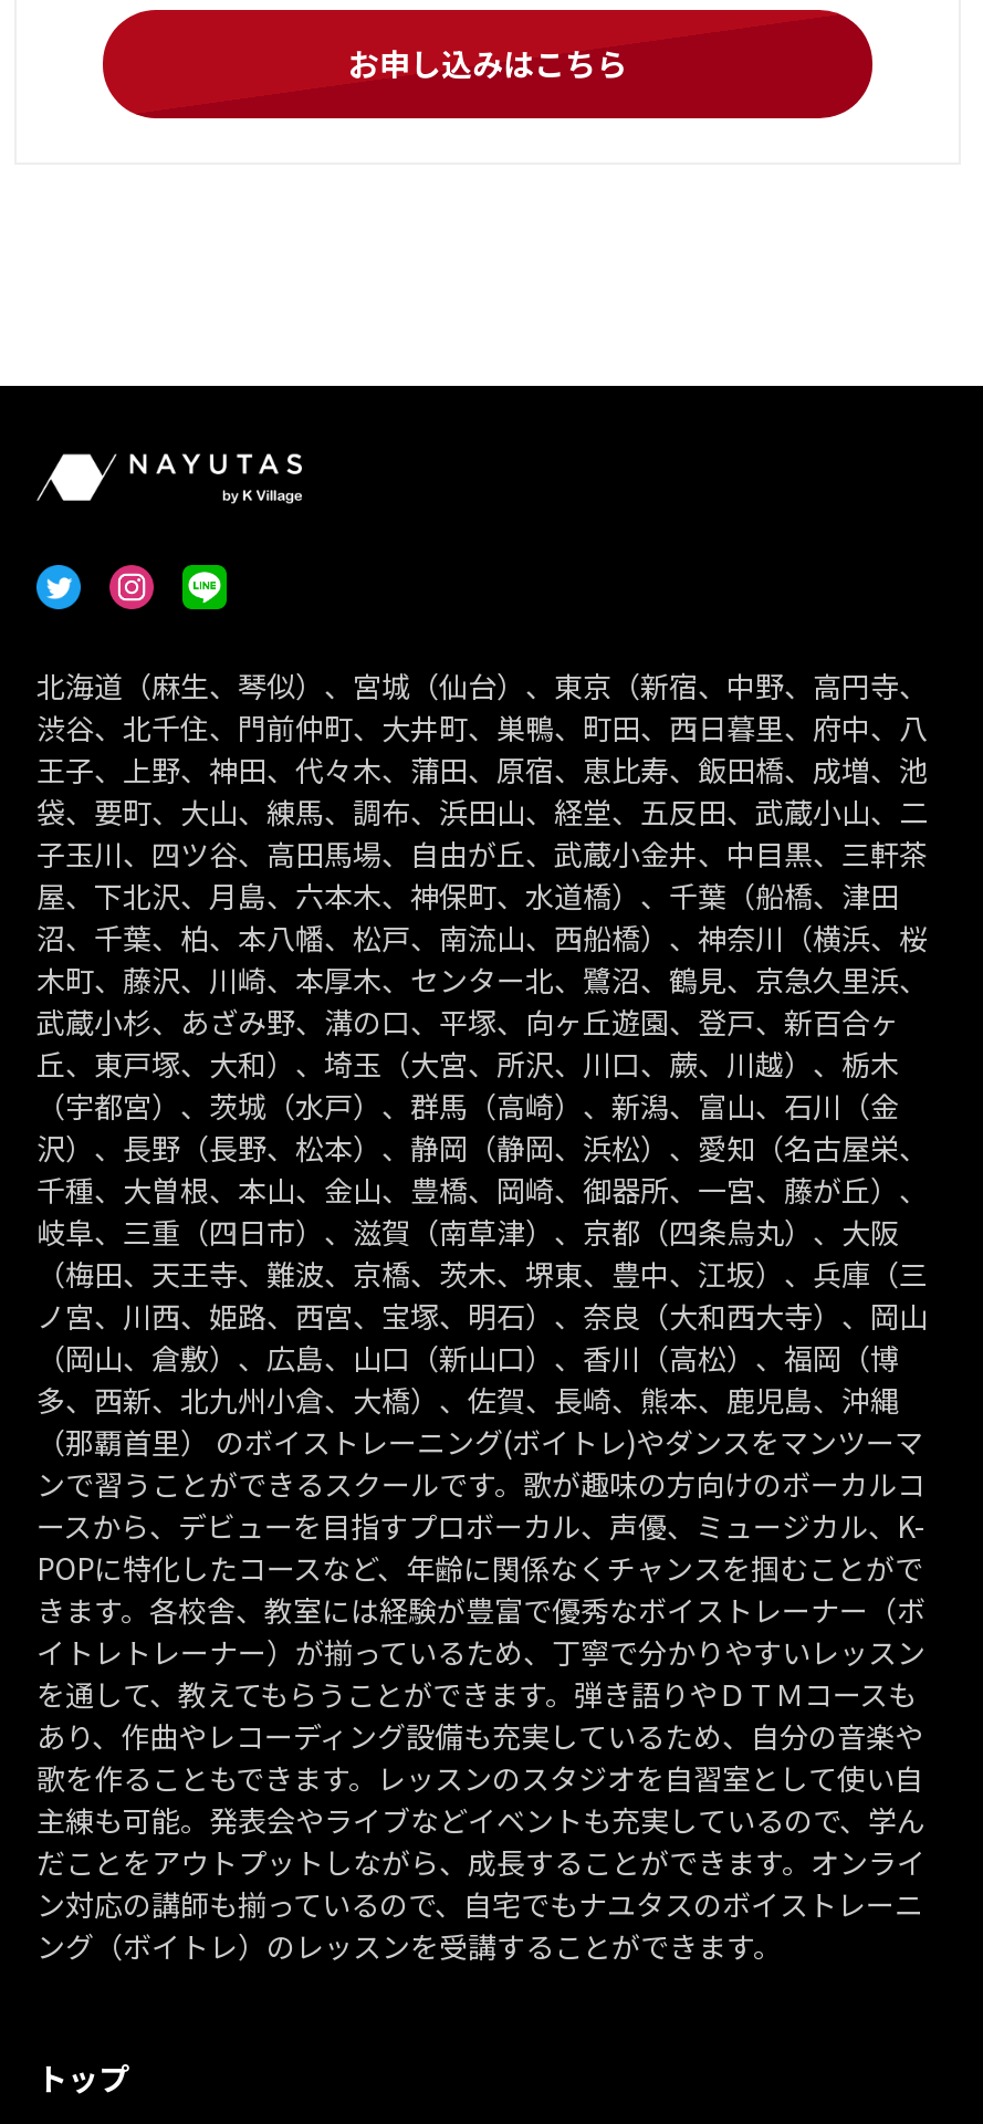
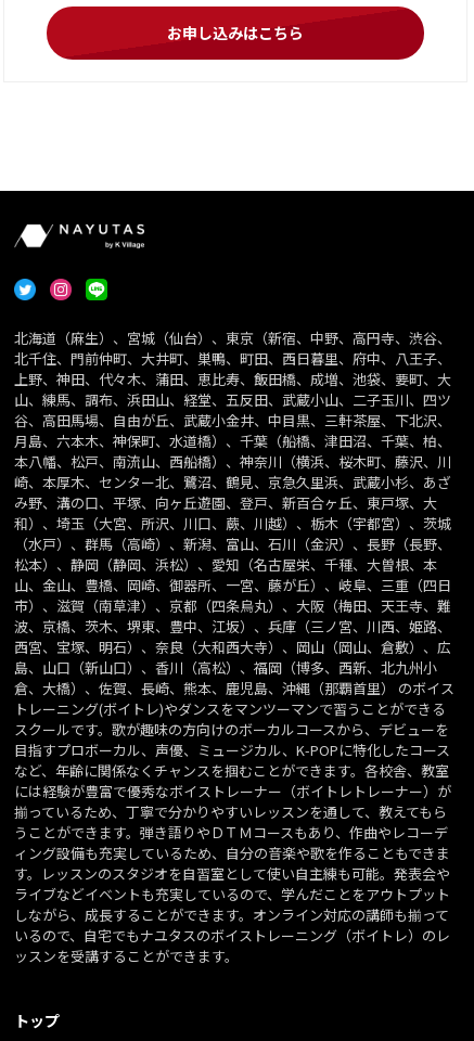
[36,665,928,1967] 北海道（麻生、琴似）、宮城（仙台）、東京（新宿、中野、高円寺、 | 渋谷、北千住、門前仲町、大井町、巣鴨、町田、西日暮里、府中、八 | 王子、上野、神田、代々木、蒲田、原宿、恵比寿、飯田橋、成増、池 | 袋、要町、大山、練馬、調布、浜田山、経堂、五反田、武蔵小山、二 | 子玉川、四ツ谷、高田馬場、自由が丘、武蔵小金井、中目黒、三軒茶 | 屋、下北沢、月島、六本木、神保町、水道橋）、千葉（船橋、津田 | 沼、千葉、柏、本八幡、松戸、南流山、西船橋）、神奈川（横浜、桜 | 木町、藤沢、川崎、本厚木、センター北、鷺沼、鶴見、京急久里浜、 | 武蔵小杉、あざみ野、溝の口、平塚、向ヶ丘遊園、登戸、新百合ヶ | 丘、東戸塚、大和）、埼玉（大宮、所沢、川口、蕨、川越）、栃木 | （宇都宮）、茨城（水戸）、群馬（高崎）、新潟、富山、石川（金 | 沢）、長野（長野、松本）、静岡（静岡、浜松）、愛知（名古屋栄、 | 千種、大曽根、本山、金山、豊橋、岡崎、御器所、一宮、藤が丘）、 | 岐阜、三重（四日市）、滋賀（南草津）、京都（四条烏丸）、大阪 | （梅田、天王寺、難波、京橋、茨木、堺東、豊中、江坂）、兵庫（三 | ノ宮、川西、姫路、西宮、宝塚、明石）、奈良（大和西大寺）、岡山 | （岡山、倉敷）、広島、山口（新山口）、香川（高松）、福岡（博 | 多、西新、北九州小倉、大橋）、佐賀、長崎、熊本、鹿児島、沖縄 | （那覇首里） のボイストレーニング(ボイトレ)やダンスをマンツーマ | ンで習うことができるスクールです。歌が趣味の方向けのボーカルコ | ースから、デビューを目指すプロボーカル、声優、ミュージカル、K- | POPに特化したコースなど、年齢に関係なくチャンスを掴むことがで | きます。各校舎、教室には経験が豊富で優秀なボイストレーナー（ボ | イトレトレーナー）が揃っているため、丁寧で分かりやすいレッスン | を通して、教えてもらうことができます。弾き語りやＤＴＭコースも | あり、作曲やレコーディング設備も充実しているため、自分の音楽や | 歌を作ることもできます。レッスンのスタジオを自習室として使い自 | 主練も可能。発表会やライブなどイベントも充実しているので、学ん | だことをアウトプットしながら、成長することができます。オンライ | ン対応の講師も揃っているので、自宅でもナユタスのボイストレーニ | ング（ボイトレ）のレッスンを受講することができます。 -> [14,328,454,966] 北海道（麻生）、宮城（仙台）、東京（新宿、中野、高円寺、渋谷、 | 北千住、門前仲町、大井町、巣鴨、町田、西日暮里、府中、八王子、 | 上野、神田、代々木、蒲田、恵比寿、飯田橋、成増、池袋、要町、大 | 山、練馬、調布、浜田山、経堂、五反田、武蔵小山、二子玉川、四ツ | 谷、高田馬場、自由が丘、武蔵小金井、中目黒、三軒茶屋、下北沢、 | 月島、六本木、神保町、水道橋）、千葉（船橋、津田沼、千葉、柏、 | 本八幡、松戸、南流山、西船橋）、神奈川（横浜、桜木町、藤沢、川 | 崎、本厚木、センター北、鷺沼、鶴見、京急久里浜、武蔵小杉、あざ | み野、溝の口、平塚、向ヶ丘遊園、登戸、新百合ヶ丘、東戸塚、大 | 和）、埼玉（大宮、所沢、川口、蕨、川越）、栃木（宇都宮）、茨城 | （水戸）、群馬（高崎）、新潟、富山、石川（金沢）、長野（長野、 | 松本）、静岡（静岡、浜松）、愛知（名古屋栄、千種、大曽根、本 | 山、金山、豊橋、岡崎、御器所、一宮、藤が丘）、岐阜、三重（四日 | 市）、滋賀（南草津）、京都（四条烏丸）、大阪（梅田、天王寺、難 | 波、京橋、茨木、堺東、豊中、江坂）、兵庫（三ノ宮、川西、姫路、 | 西宮、宝塚、明石）、奈良（大和西大寺）、岡山（岡山、倉敷）、広 | 島、山口（新山口）、香川（高松）、福岡（博多、西新、北九州小 | 倉、大橋）、佐賀、長崎、熊本、鹿児島、沖縄（那覇首里） のボイス | トレーニング(ボイトレ)やダンスをマンツーマンで習うことができる | スクールです。歌が趣味の方向けのボーカルコースから、デビューを | 目指すプロボーカル、声優、ミュージカル、K-POPに特化したコース | など、年齢に関係なくチャンスを掴むことができます。各校舎、教室 | には経験が豊富で優秀なボイストレーナー（ボイトレトレーナー）が | 揃っているため、丁寧で分かりやすいレッスンを通して、教えてもら | うことができます。弾き語りやＤＴＭコースもあり、作曲やレコーデ | ィング設備も充実しているため、自分の音楽や歌を作ることもできま | す。レッスンのスタジオを自習室として使い自主練も可能。発表会や | ライブなどイベントも充実しているので、学んだことをアウトプット | しながら、成長することができます。オンライン対応の講師も揃って | いるので、自宅でもナユタスのボイストレーニング（ボイトレ）のレ | ッスンを受講することができます。

